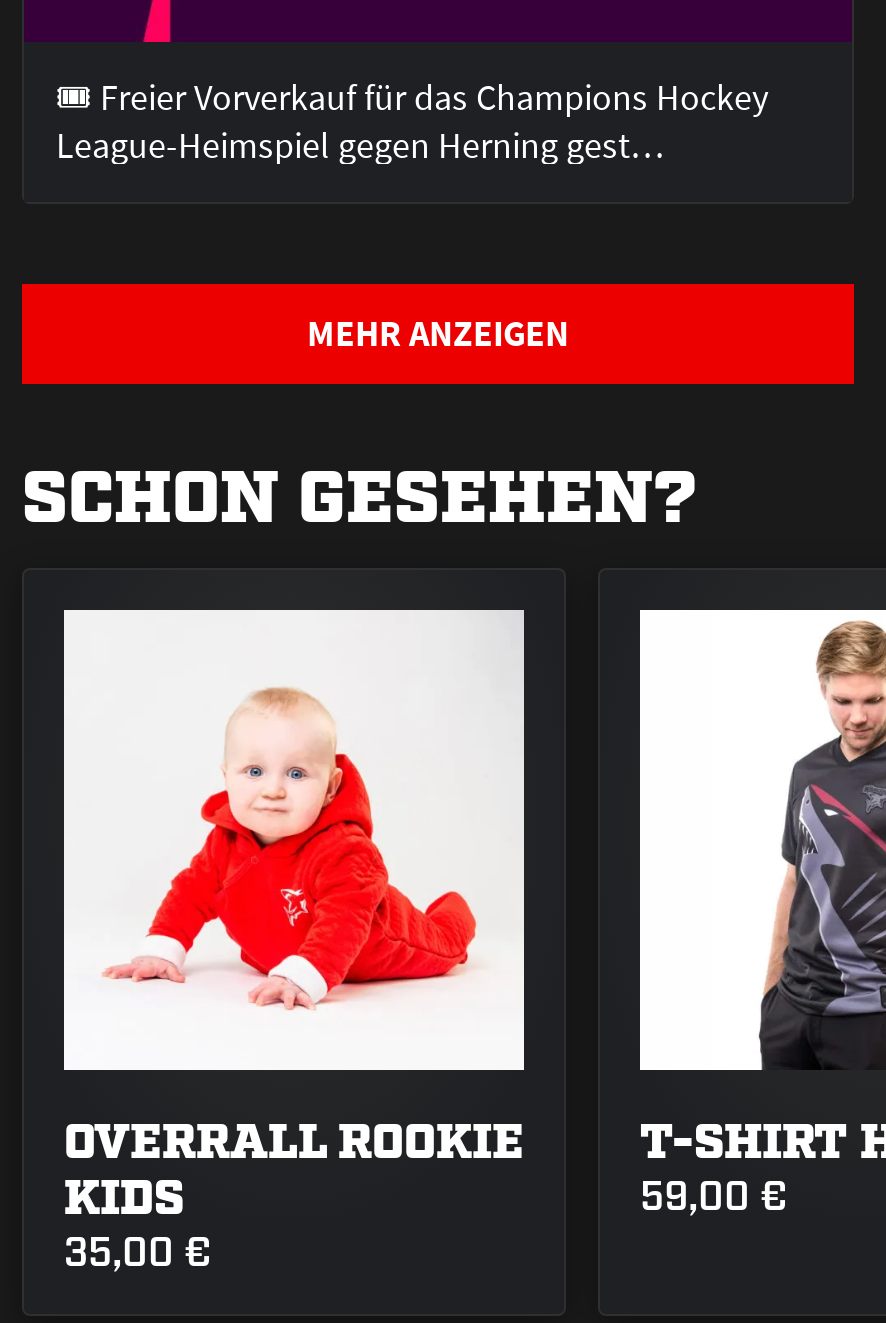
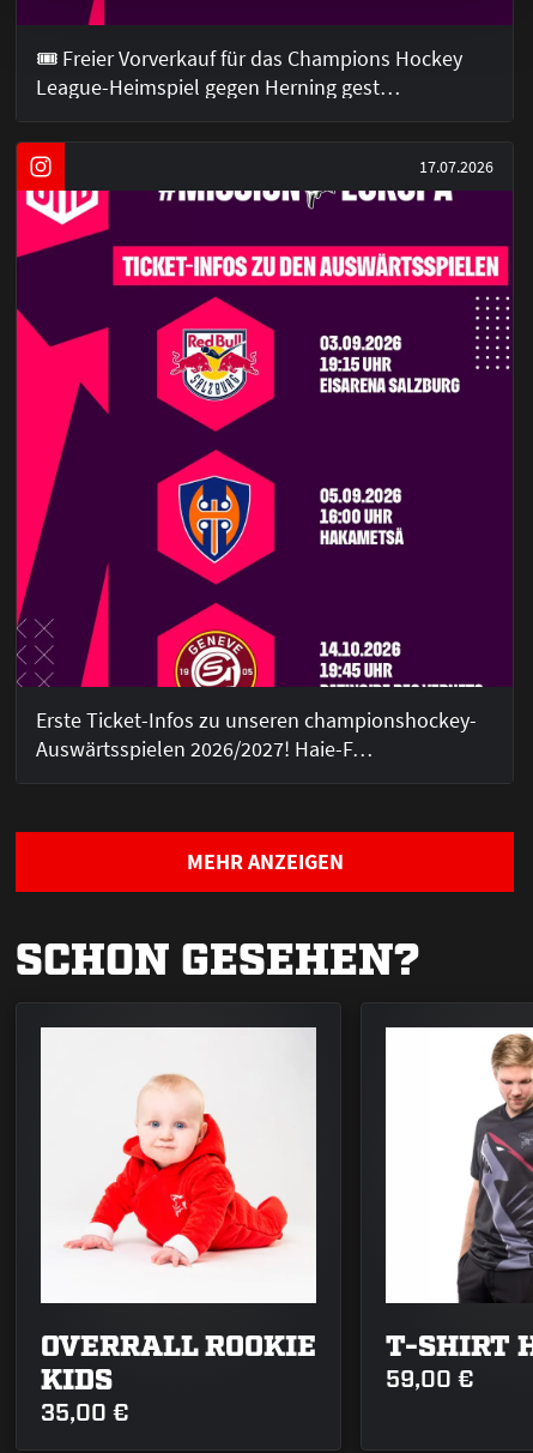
none -> [16,141,510,688] [image] | 17.07.2026
none -> [36,706,477,762] Erste Ticket-Infos zu unseren championshockey- | Auswärtsspielen 2026/2027! Haie-F…

